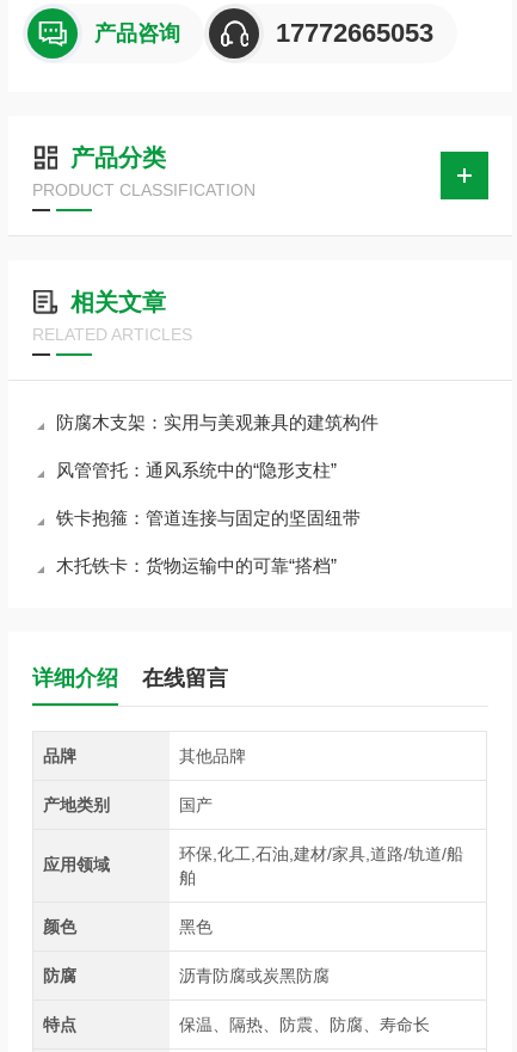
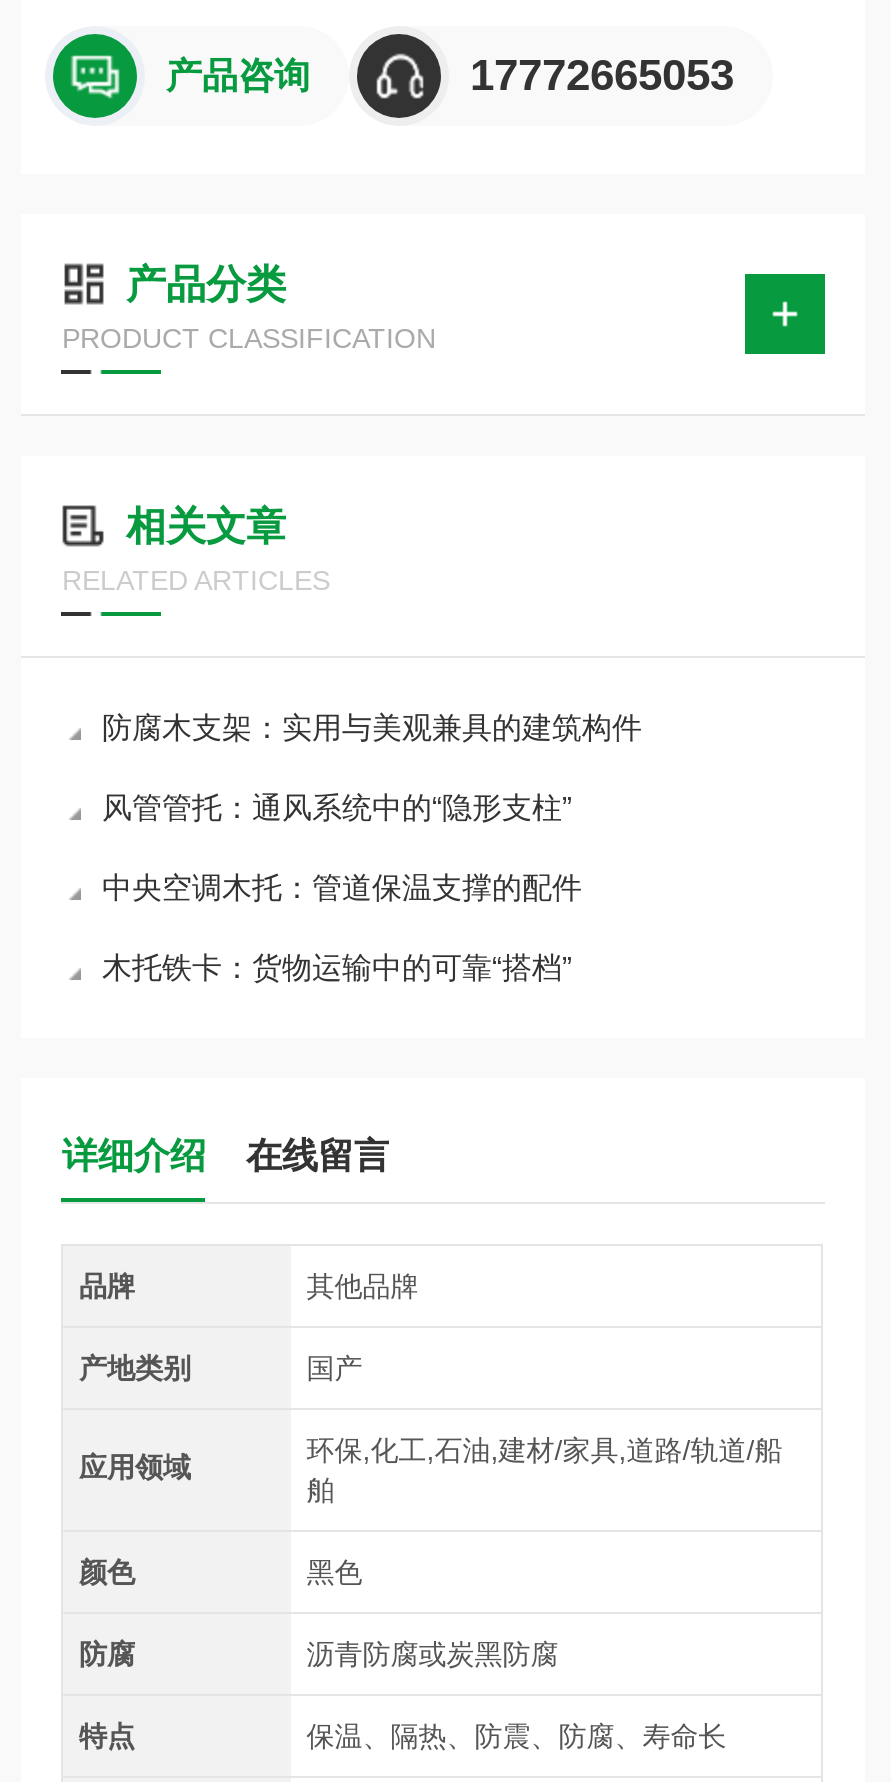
[57,507,361,528] 铁卡抱箍：管道连接与固定的坚固纽带 -> [102,870,582,904] 中央空调木托：管道保温支撑的配件

